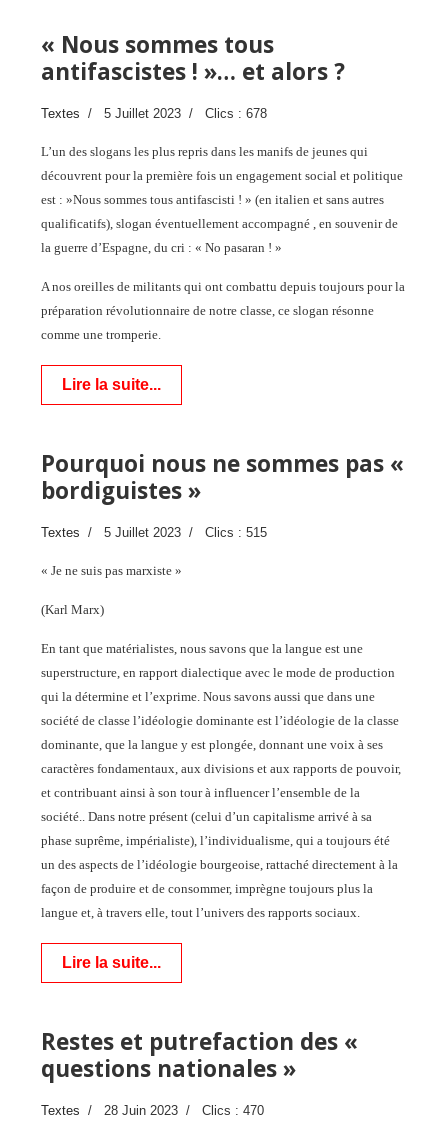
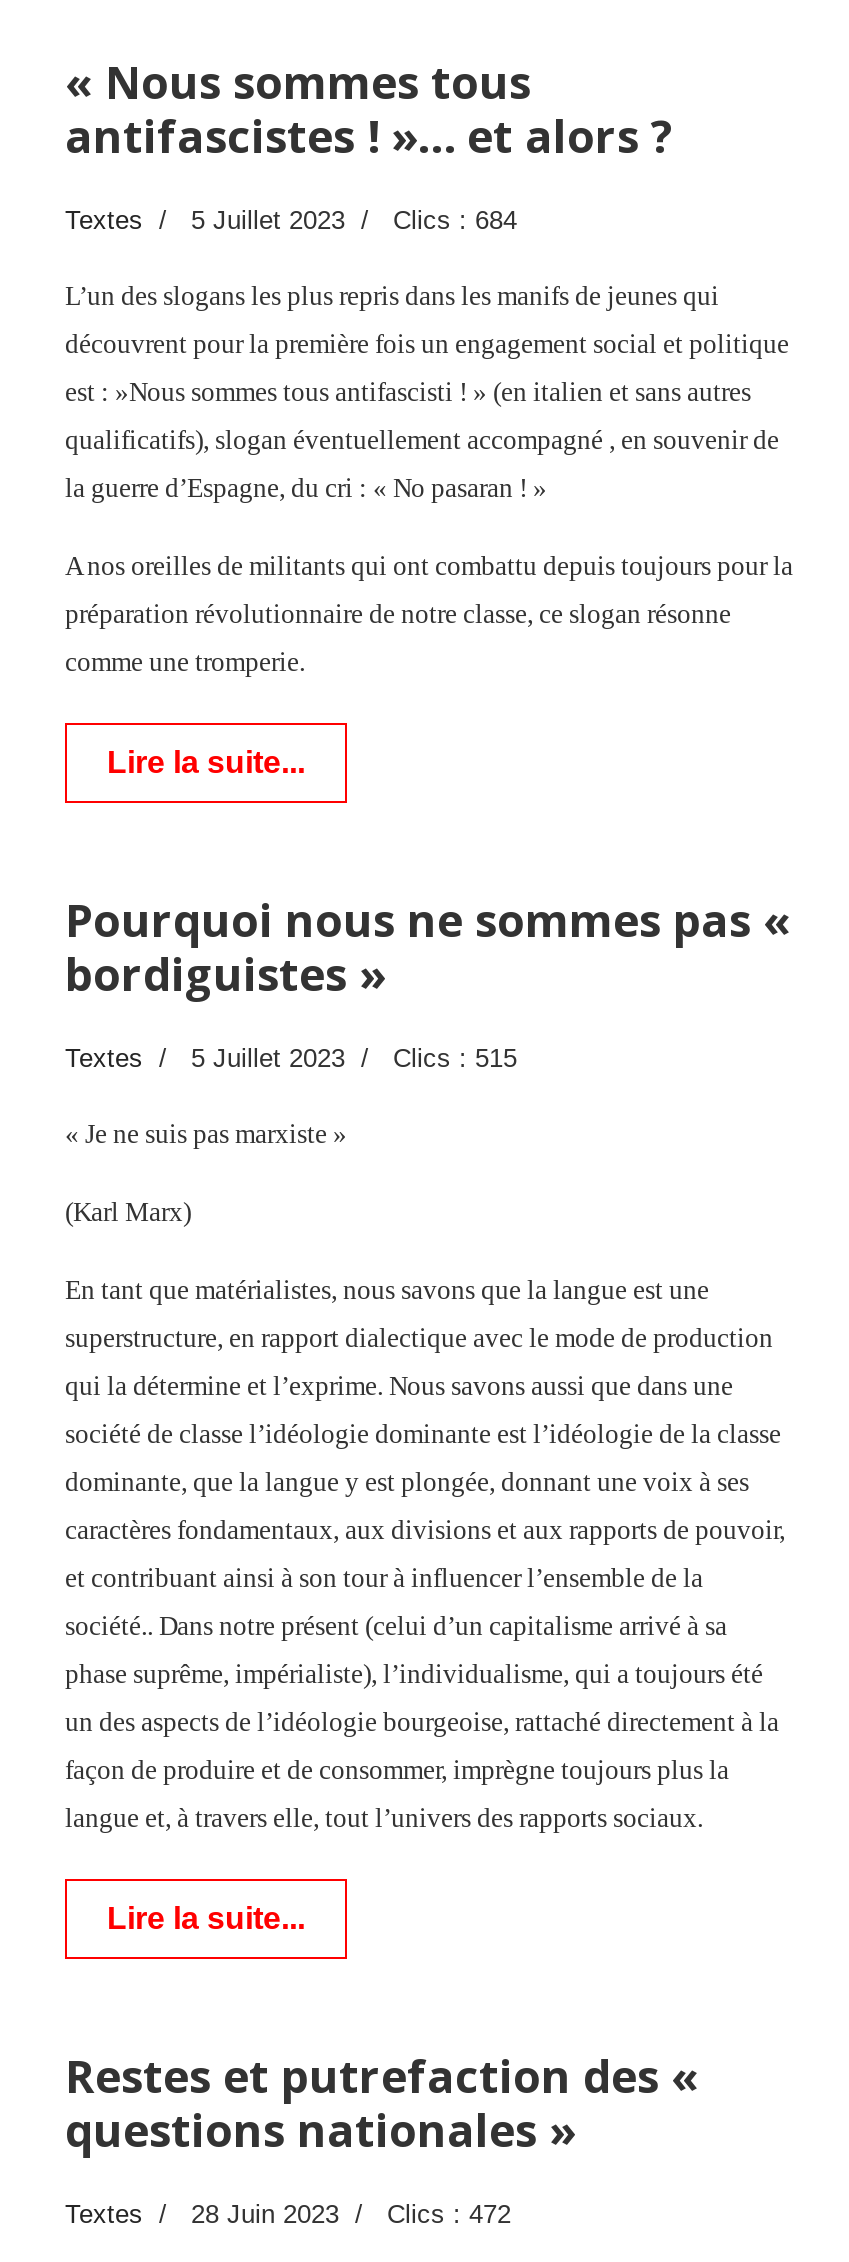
[41,106,267,121] Textes 5 Juillet 2023 Clics : 678 -> [65,206,517,236] Textes 5 Juillet 2023 Clics : 684
[41,1103,264,1118] Textes 28 Juin 2023 Clics : 470 -> [65,2200,511,2230] Textes 28 Juin 2023 Clics : 472

